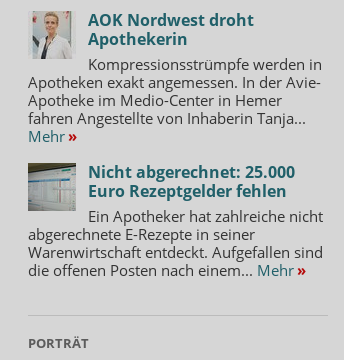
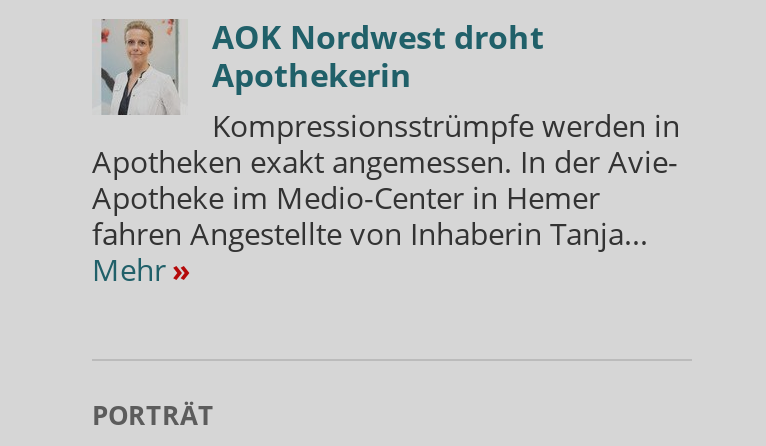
[27,161,323,280] [image] | Nicht abgerechnet: 25.000 | Euro Rezeptgelder fehlen | Ein Apotheker hat zahlreiche nicht | abgerechnete E-Rezepte in seiner | Warenwirtschaft entdeckt. Aufgefallen sind | die offenen Posten nach einem... Mehr » -> none

